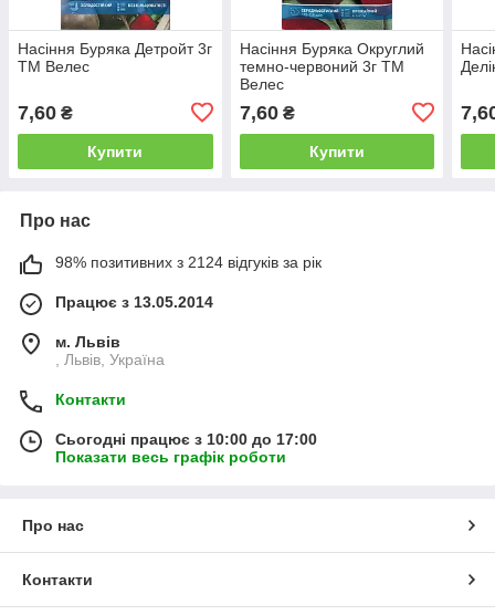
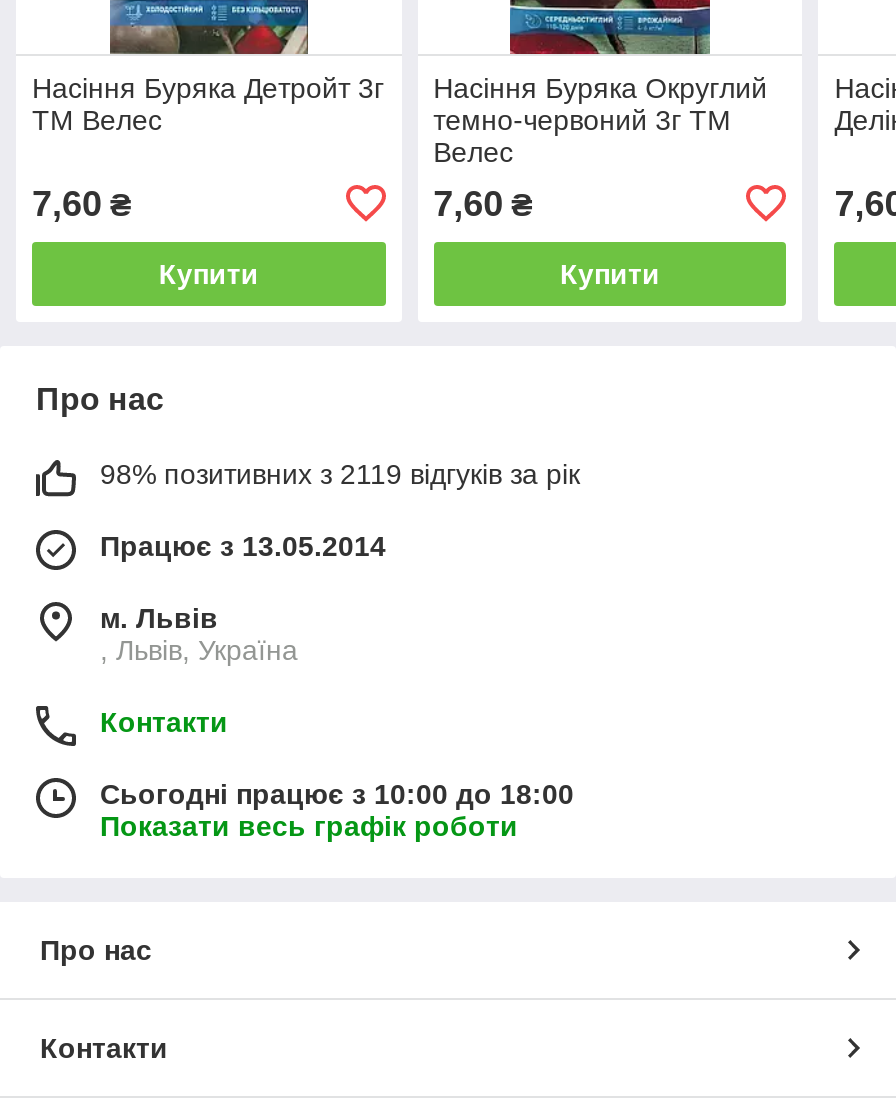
[55,253,322,271] 98% позитивних з 2124 відгуків за рік -> [100,458,580,490] 98% позитивних з 2119 відгуків за рік
[55,430,317,448] Сьогодні працює з 10:00 до 17:00 -> [100,778,574,810] Сьогодні працює з 10:00 до 18:00

